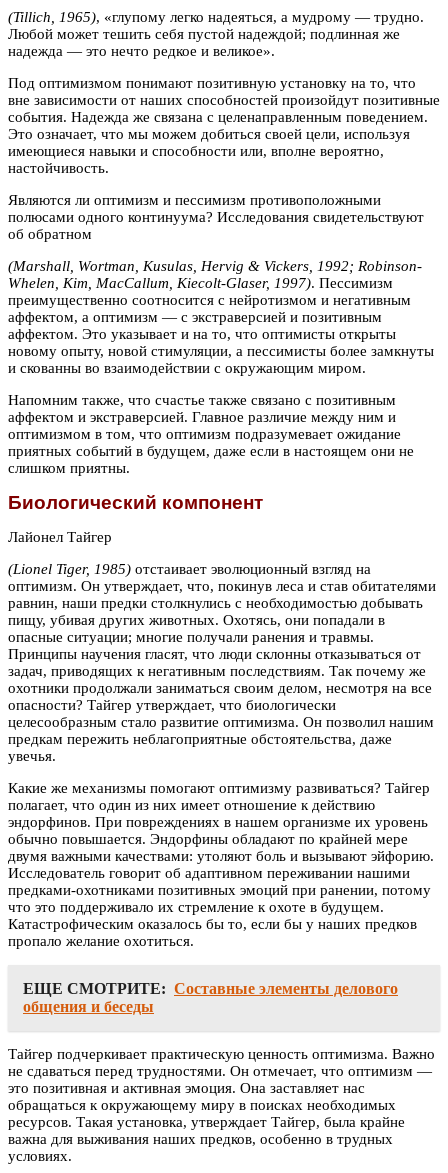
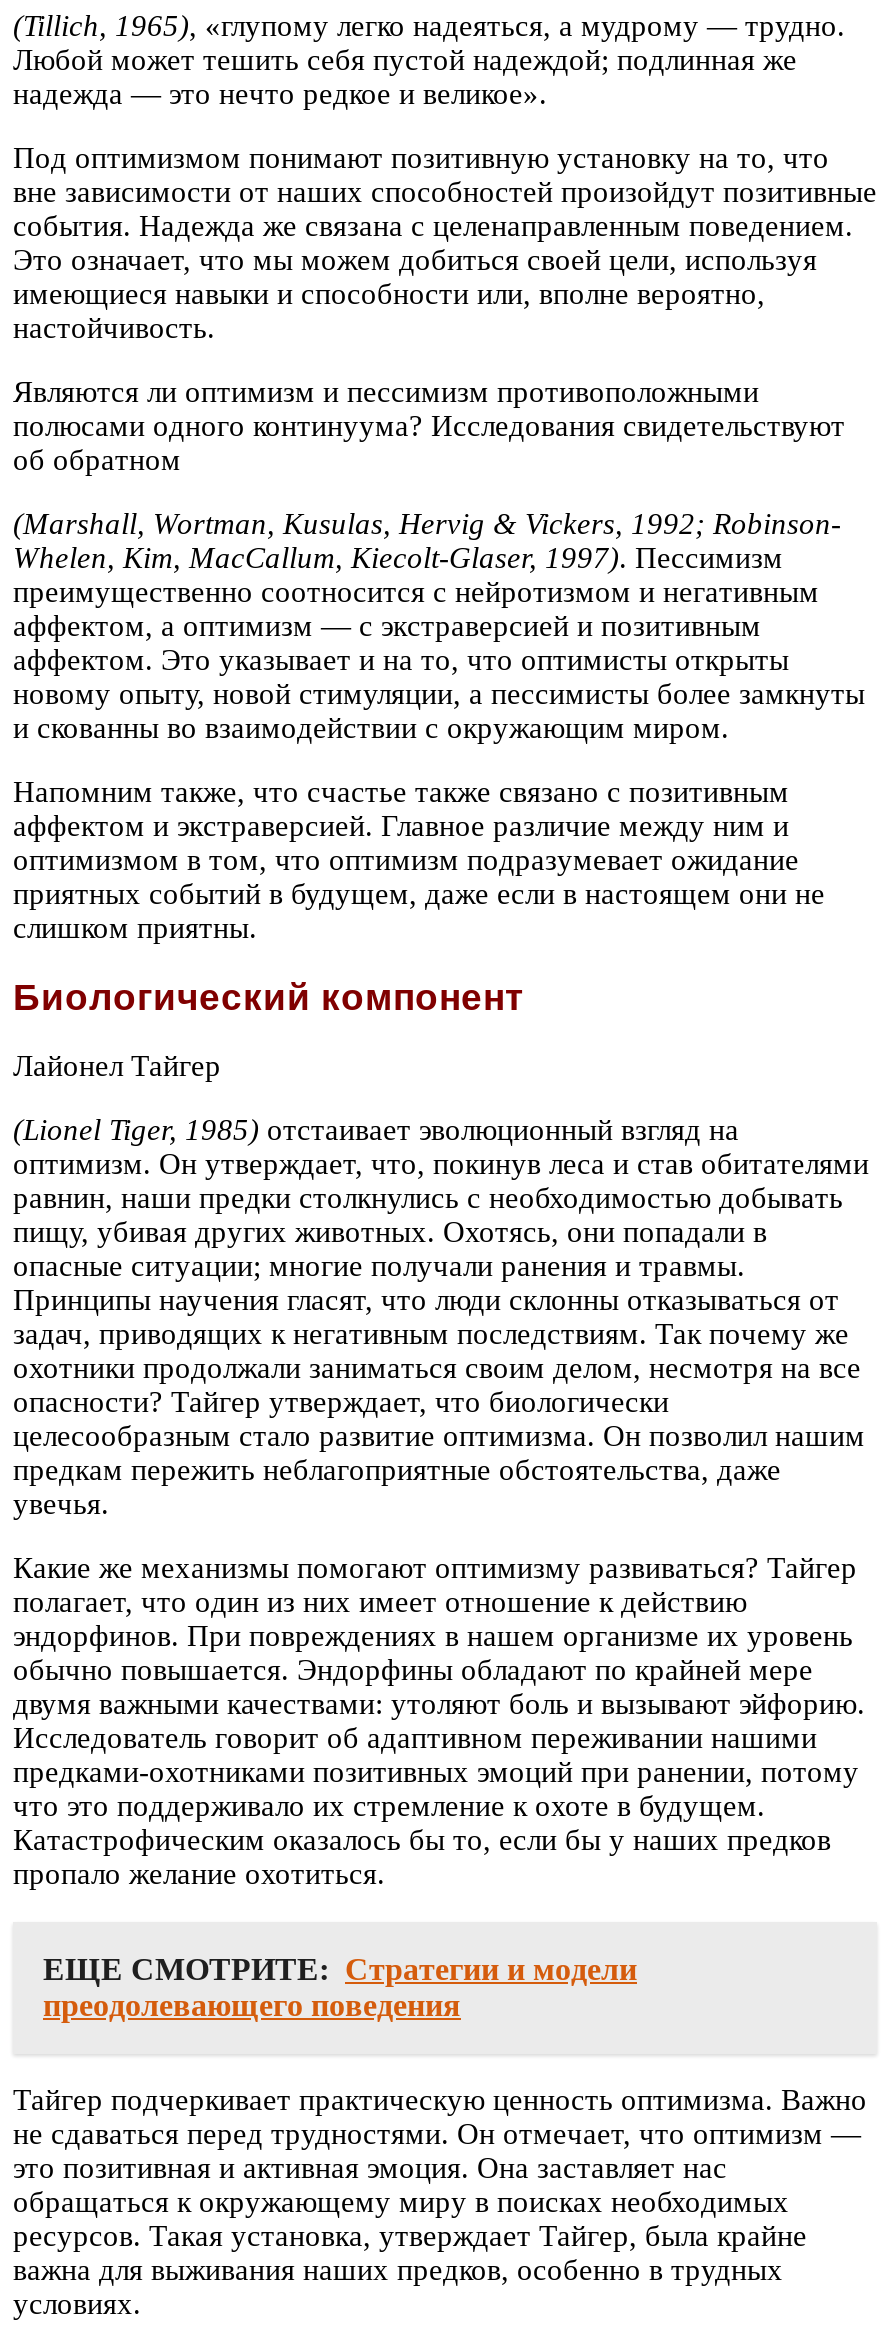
[23,980,398,1015] ЕЩЕ СМОТРИТЕ: Составные элементы делового | общения и беседы -> [43,1953,637,2023] ЕЩЕ СМОТРИТЕ: Стратегии и модели | преодолевающего поведения

